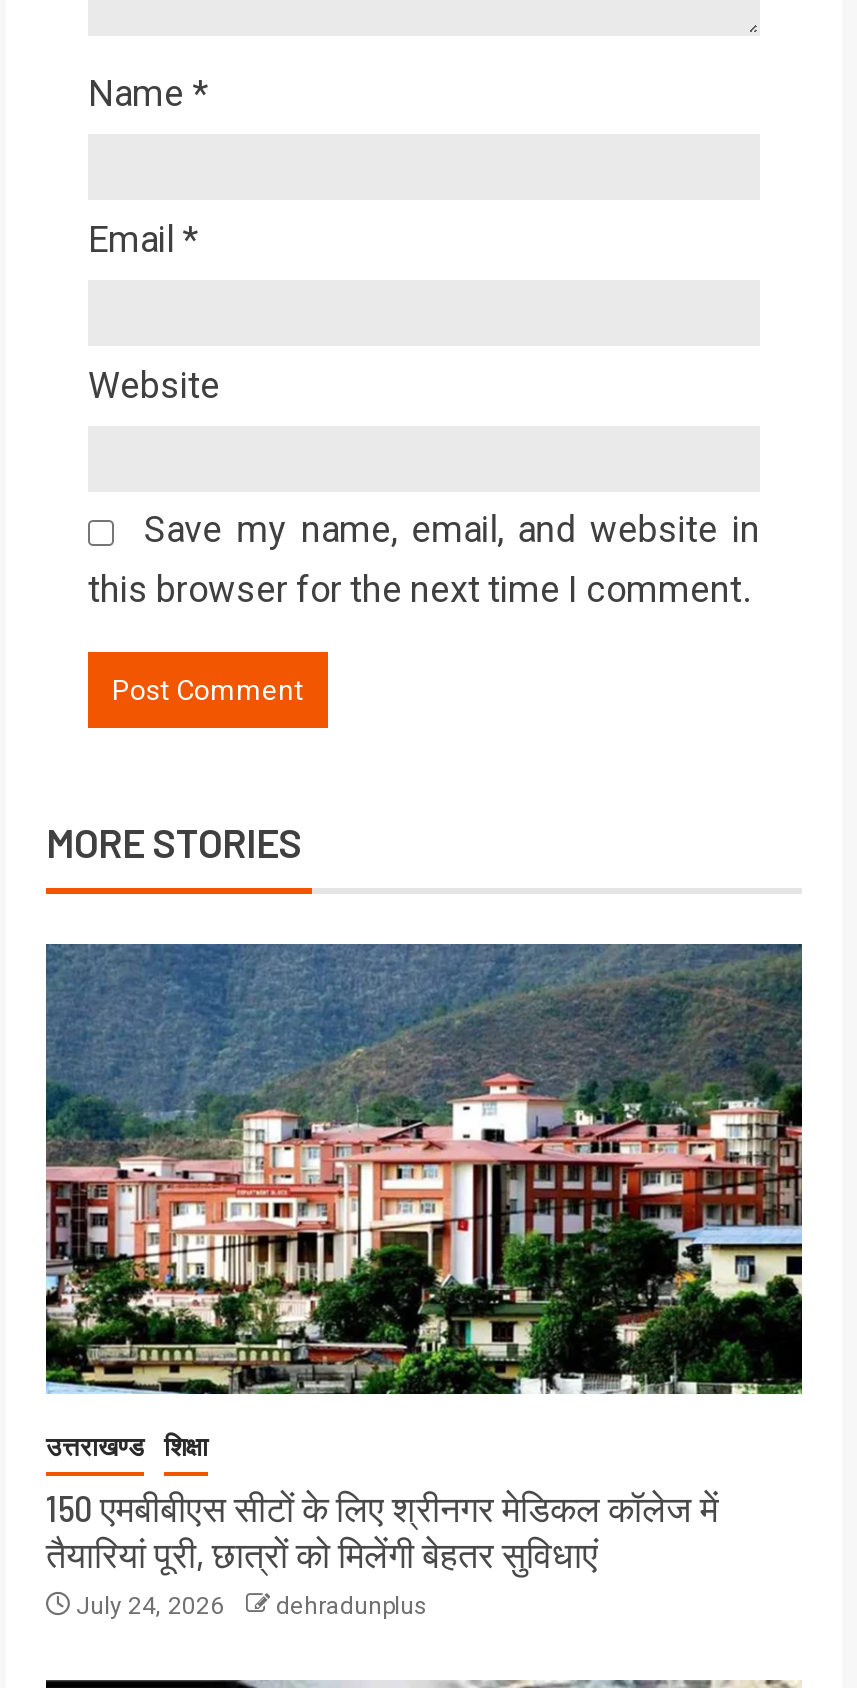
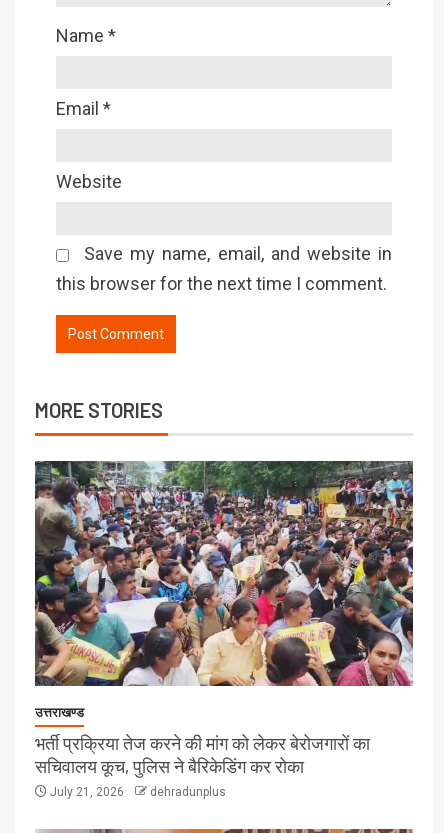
[44,942,804,1396] [image] -> [34,461,414,687] [image]
[46,1432,718,1620] शिक्षा | 150 एमबीबीएस सीटों के लिए श्रीनगर मेडिकल कॉलेज में | तैयारियां पूरी, छात्रों को मिलेंगी बेहतर सुविधाएं | July 24, 2026 -> [35,732,370,799] भर्ती प्रक्रिया तेज करने की मांग को लेकर बेरोजगारों का | सचिवालय कूच, पुलिस ने बैरिकेडिंग कर रोका | July 21, 2026

